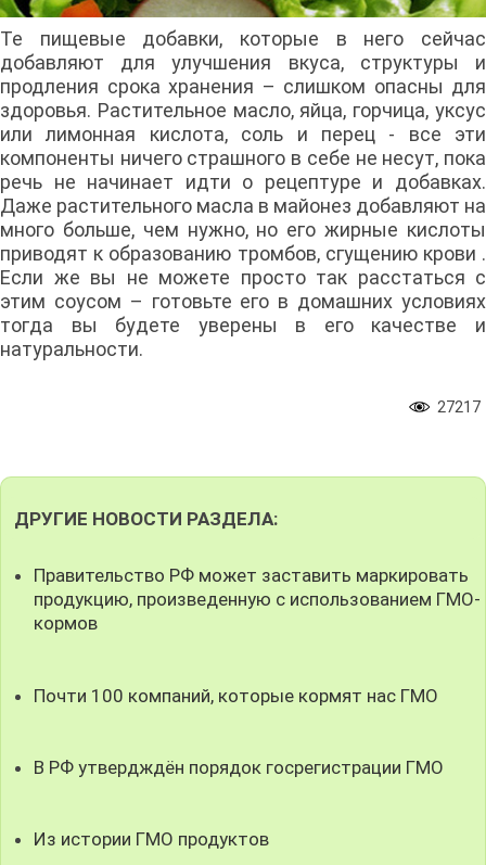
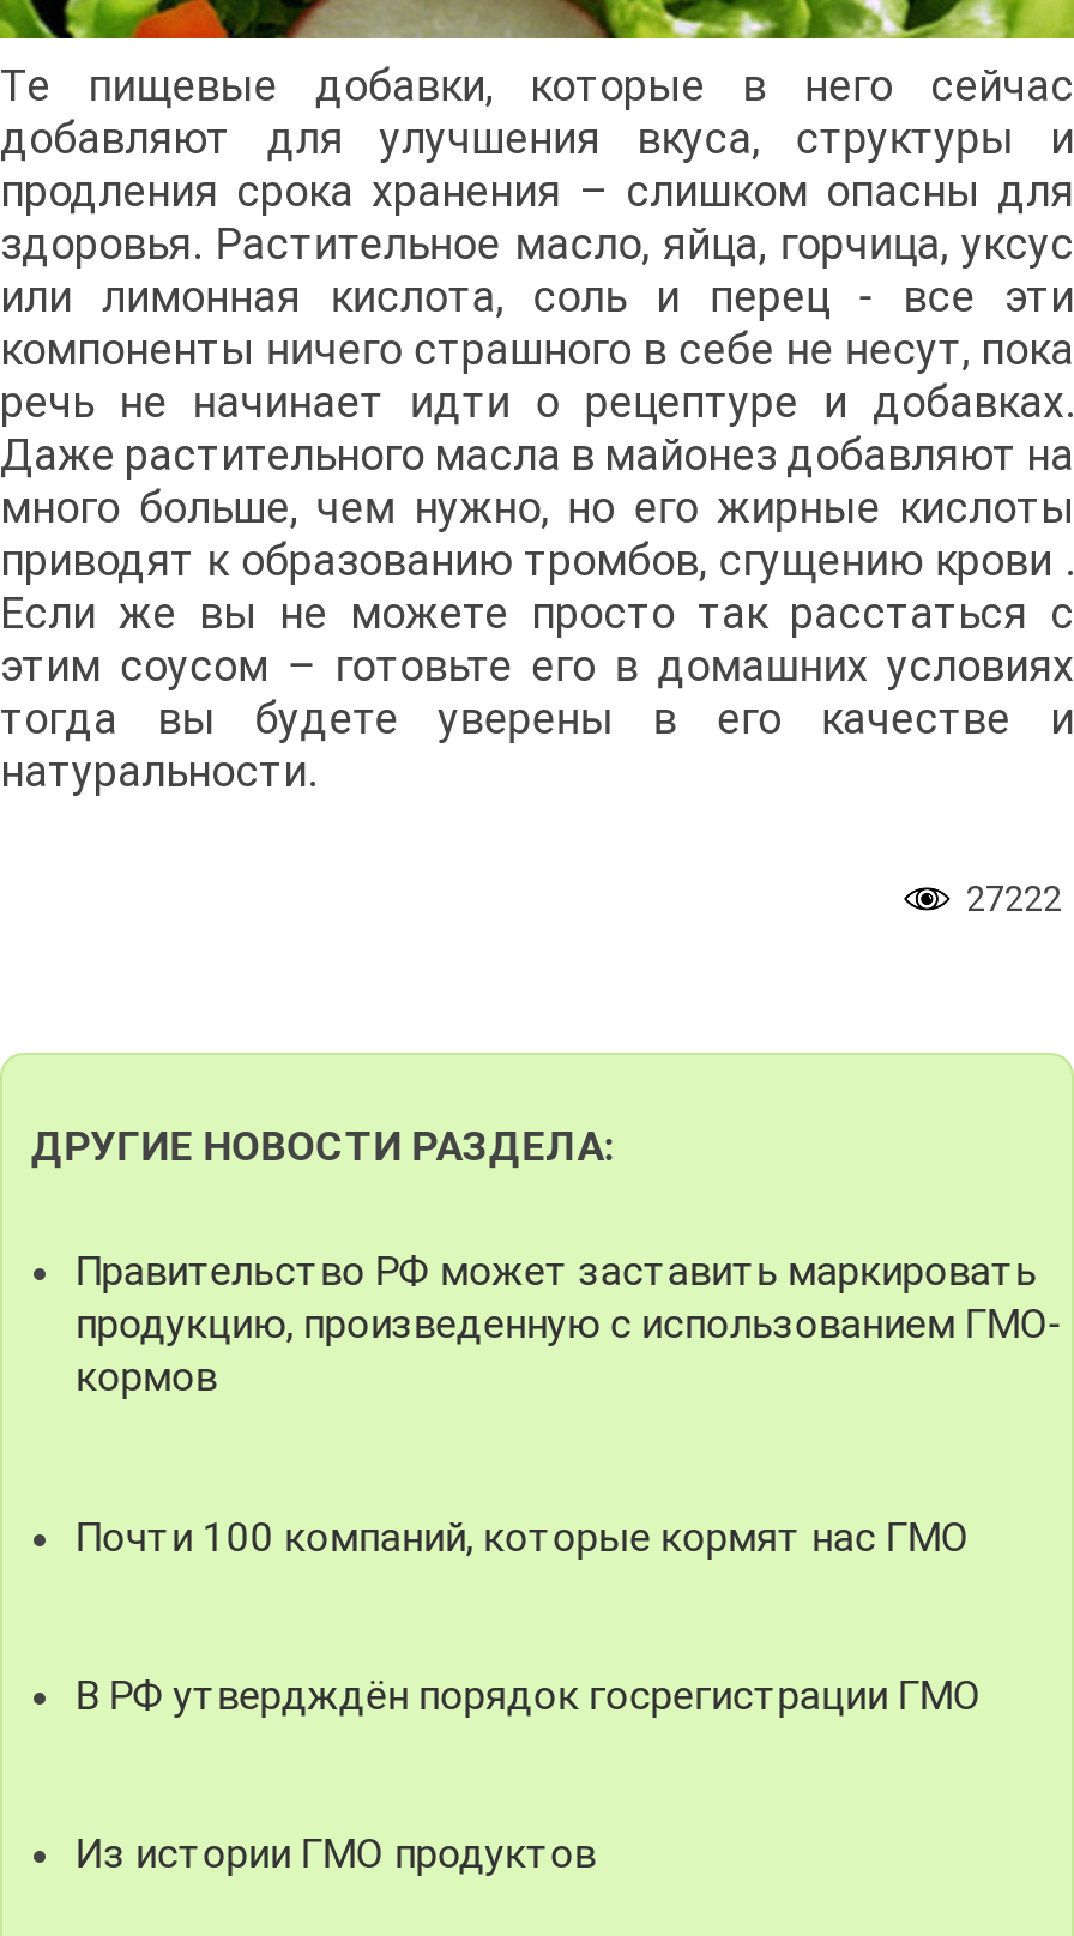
[433,399,481,417] 27217 -> [957,880,1062,921] 27222

